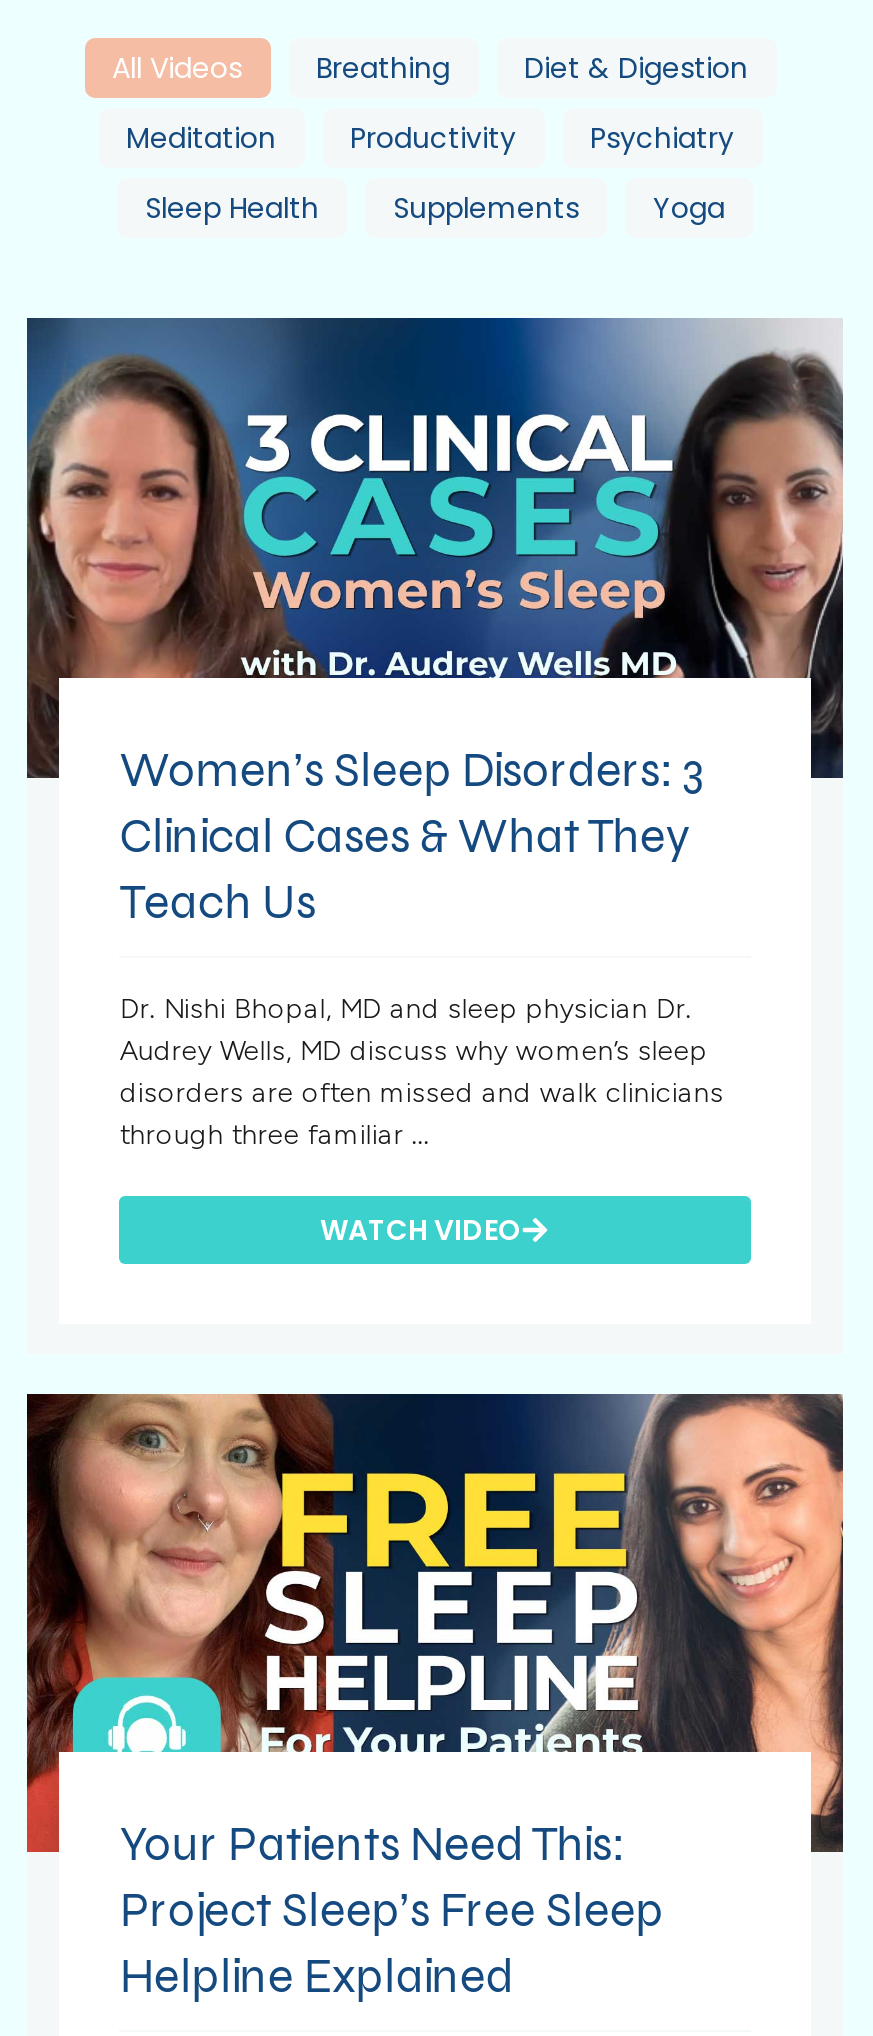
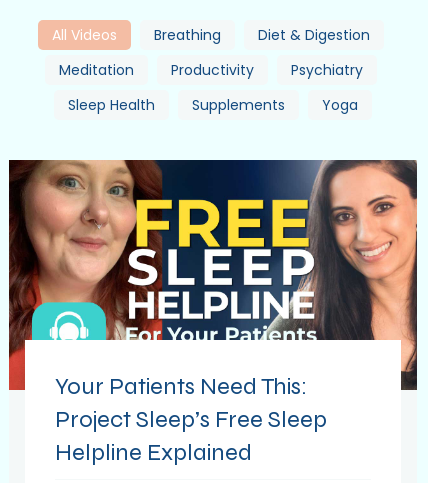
[25,316,845,1250] [image] | Women’s Sleep Disorders: 3 | Clinical Cases & What They | Teach Us | Dr. Nishi Bhopal, MD and sleep physician Dr. | Audrey Wells, MD discuss why women’s sleep | disorders are often missed and walk clinicians | through three familiar ... | WATCH VIDEO -> none

